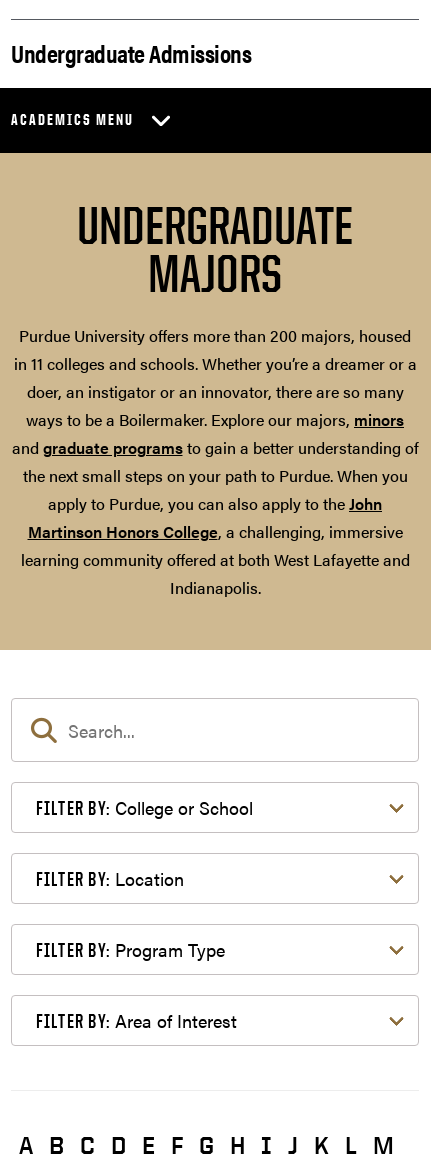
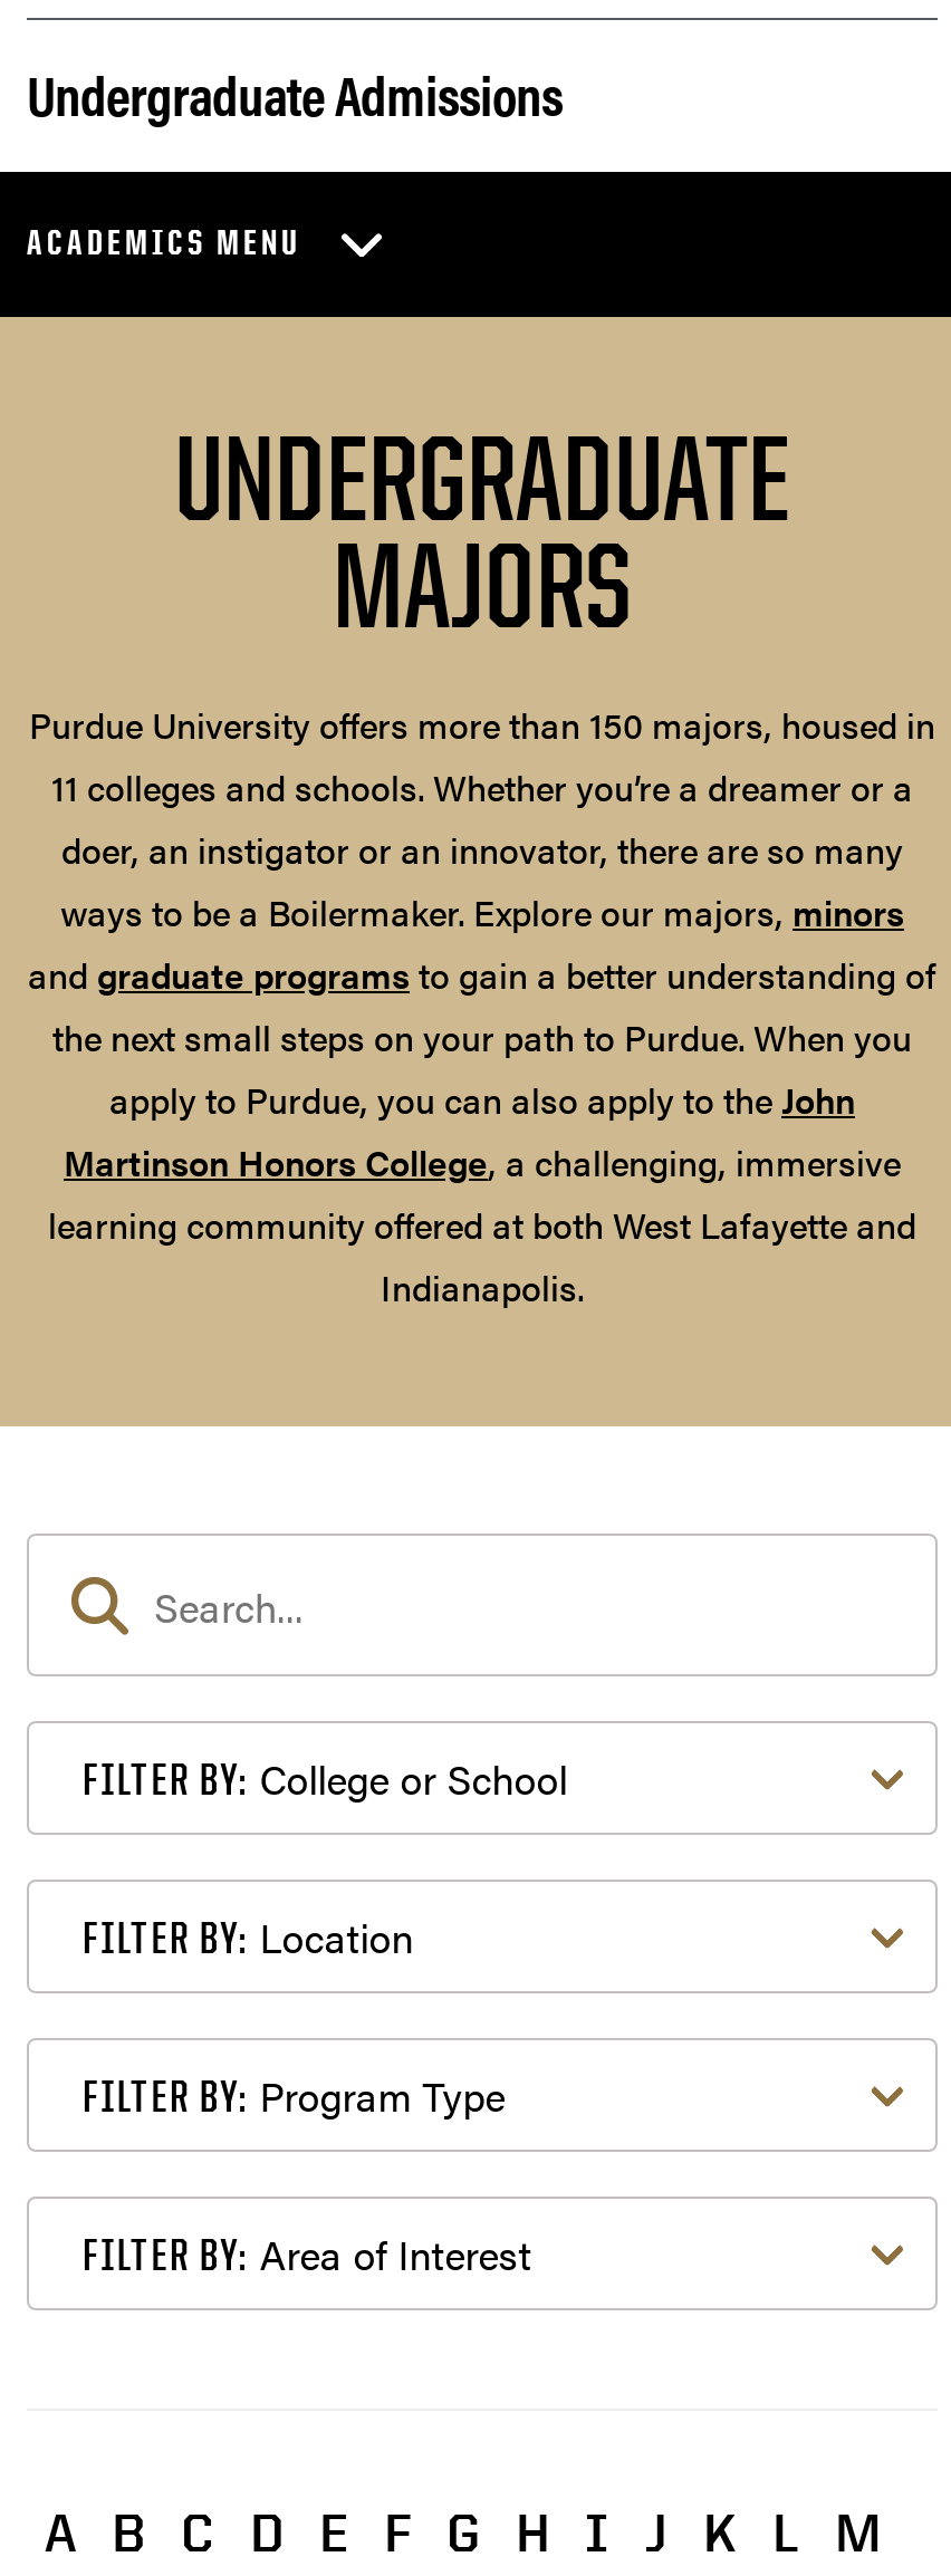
[13,324,416,375] Purdue University offers more than 200 majors, housed | in 11 colleges and schools. Whether you’re a dreamer or a -> [29,699,935,813] Purdue University offers more than 150 majors, housed in | 11 colleges and schools. Whether you’re a dreamer or a

